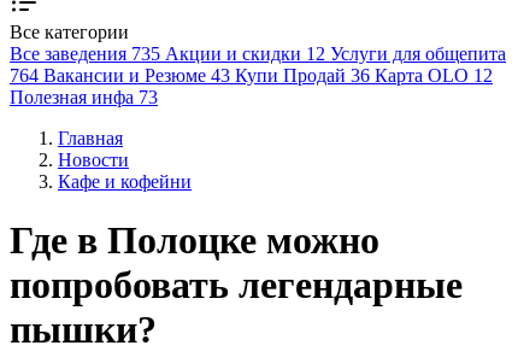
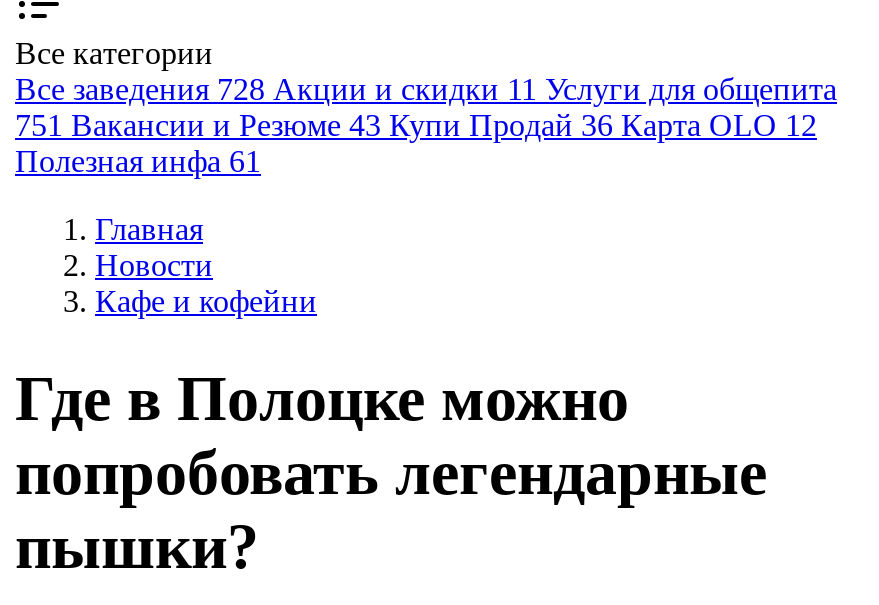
[10,43,506,64] Все заведения 735 Акции и скидки 12 Услуги для общепита -> [15,72,837,106] Все заведения 728 Акции и скидки 11 Услуги для общепита
[10,65,493,86] 764 Вакансии и Резюме 43 Купи Продай 36 Карта OLO 12 -> [15,108,817,142] 751 Вакансии и Резюме 43 Купи Продай 36 Карта OLO 12
[10,87,158,107] Полезная инфа 73 -> [15,144,261,178] Полезная инфа 61

